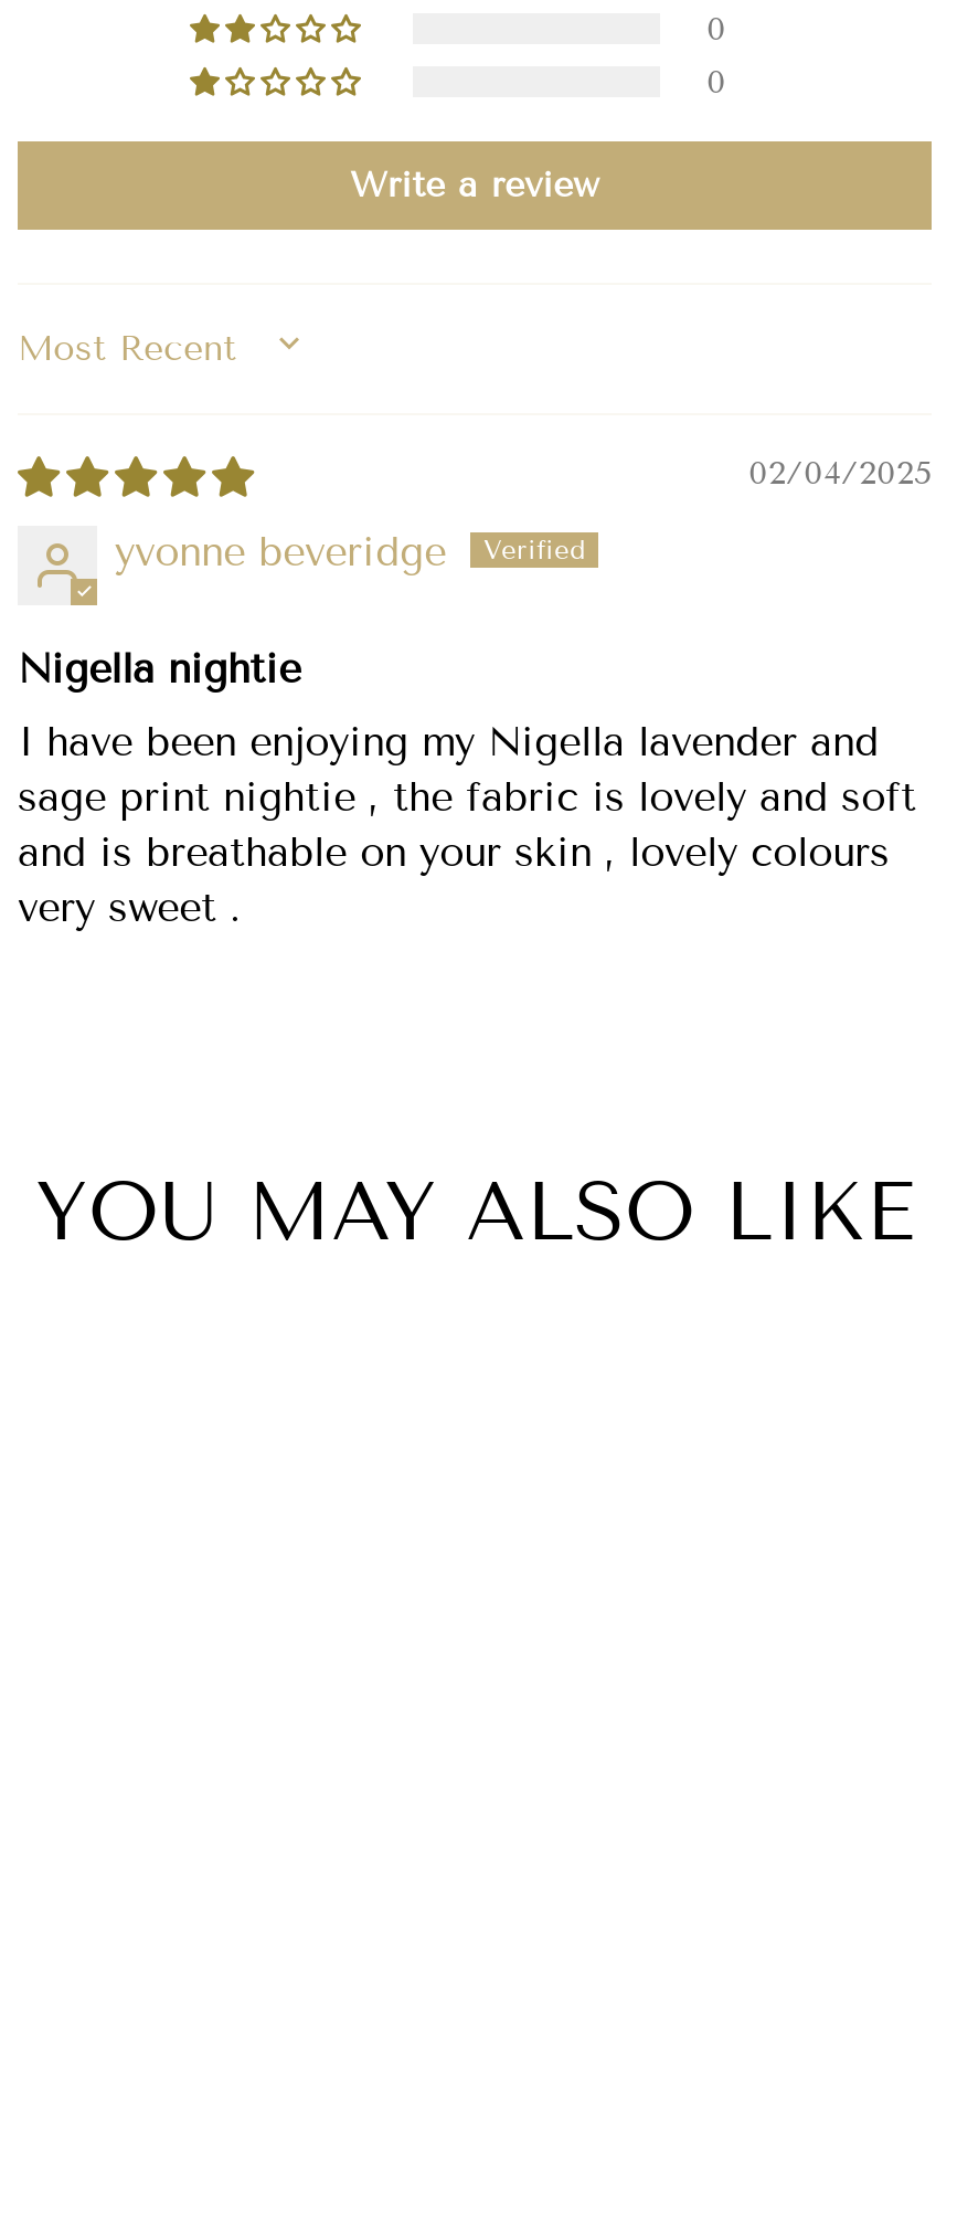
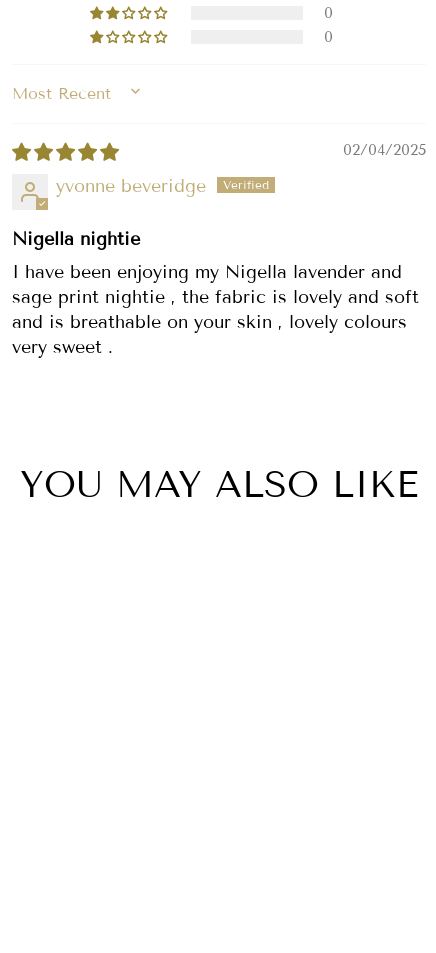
[350,163,599,205] Write a review -> none

